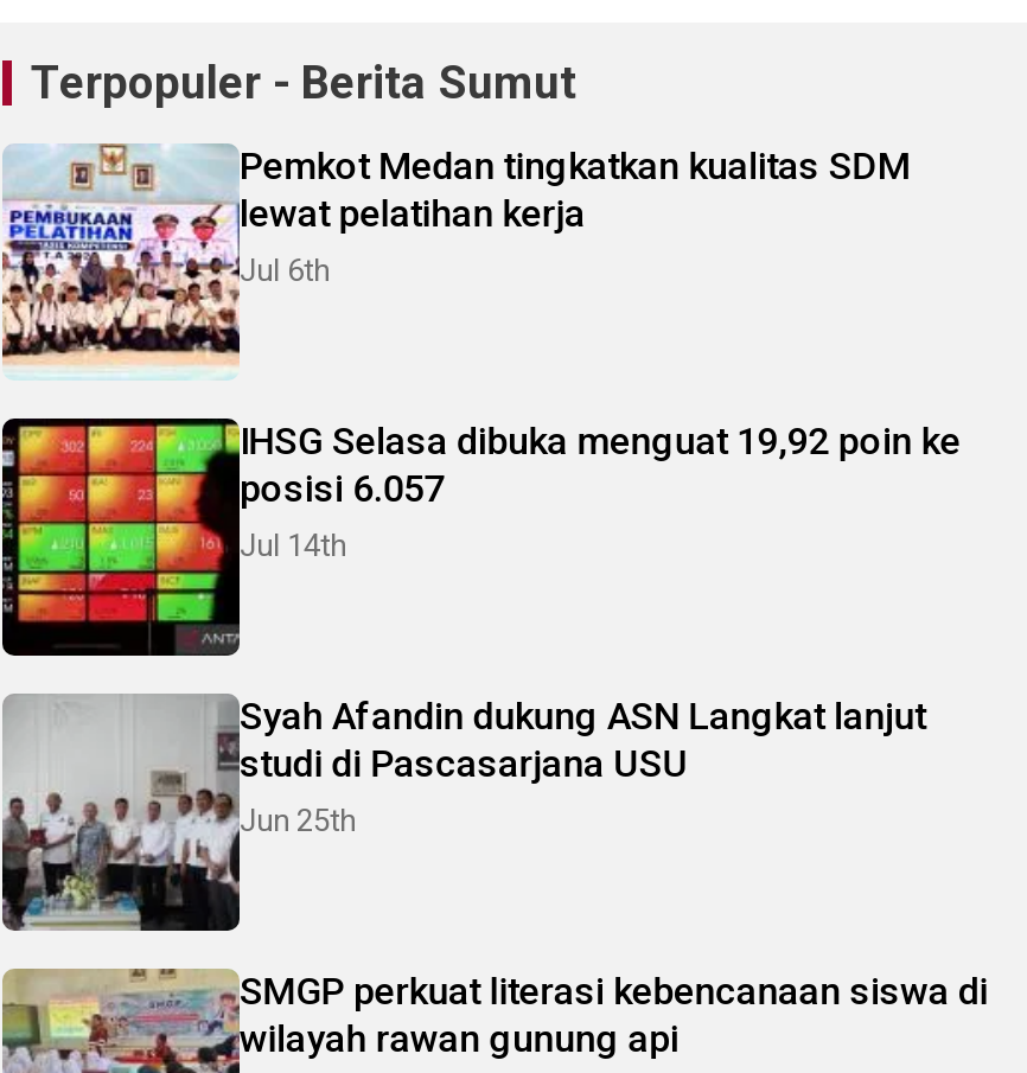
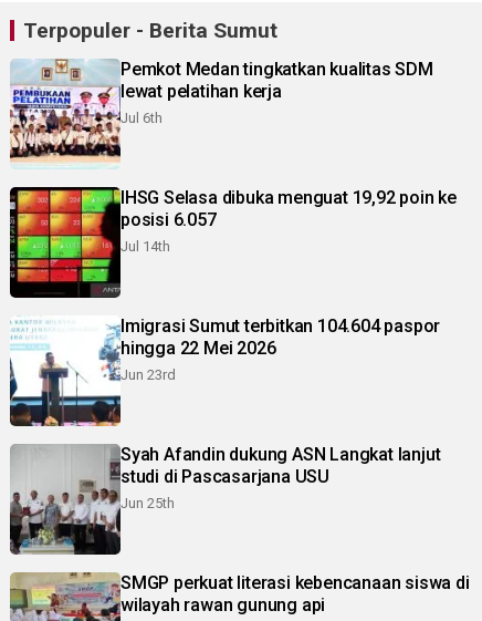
none -> [10,315,440,427] [image] | Imigrasi Sumut terbitkan 104.604 paspor | hingga 22 Mei 2026 | Jun 23rd

